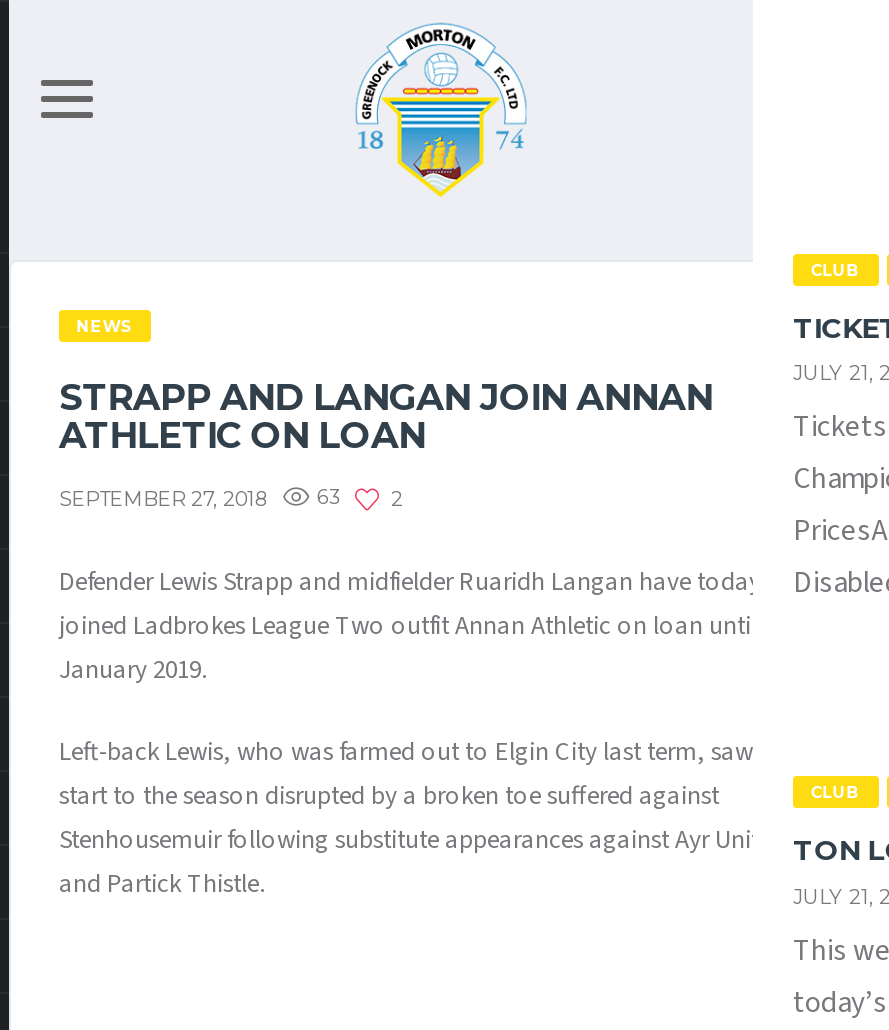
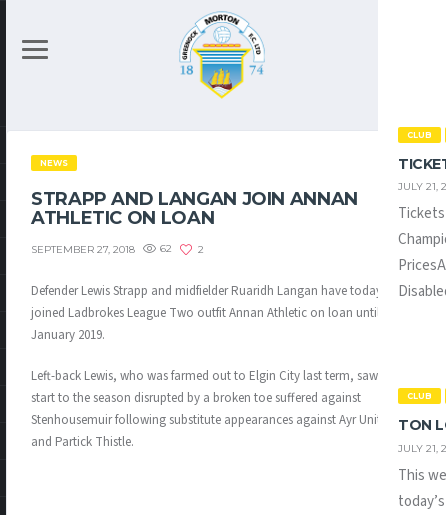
[59,485,403,511] SEPTEMBER 27, 2018 63 2 -> [31,242,204,256] SEPTEMBER 27, 2018 62 2

